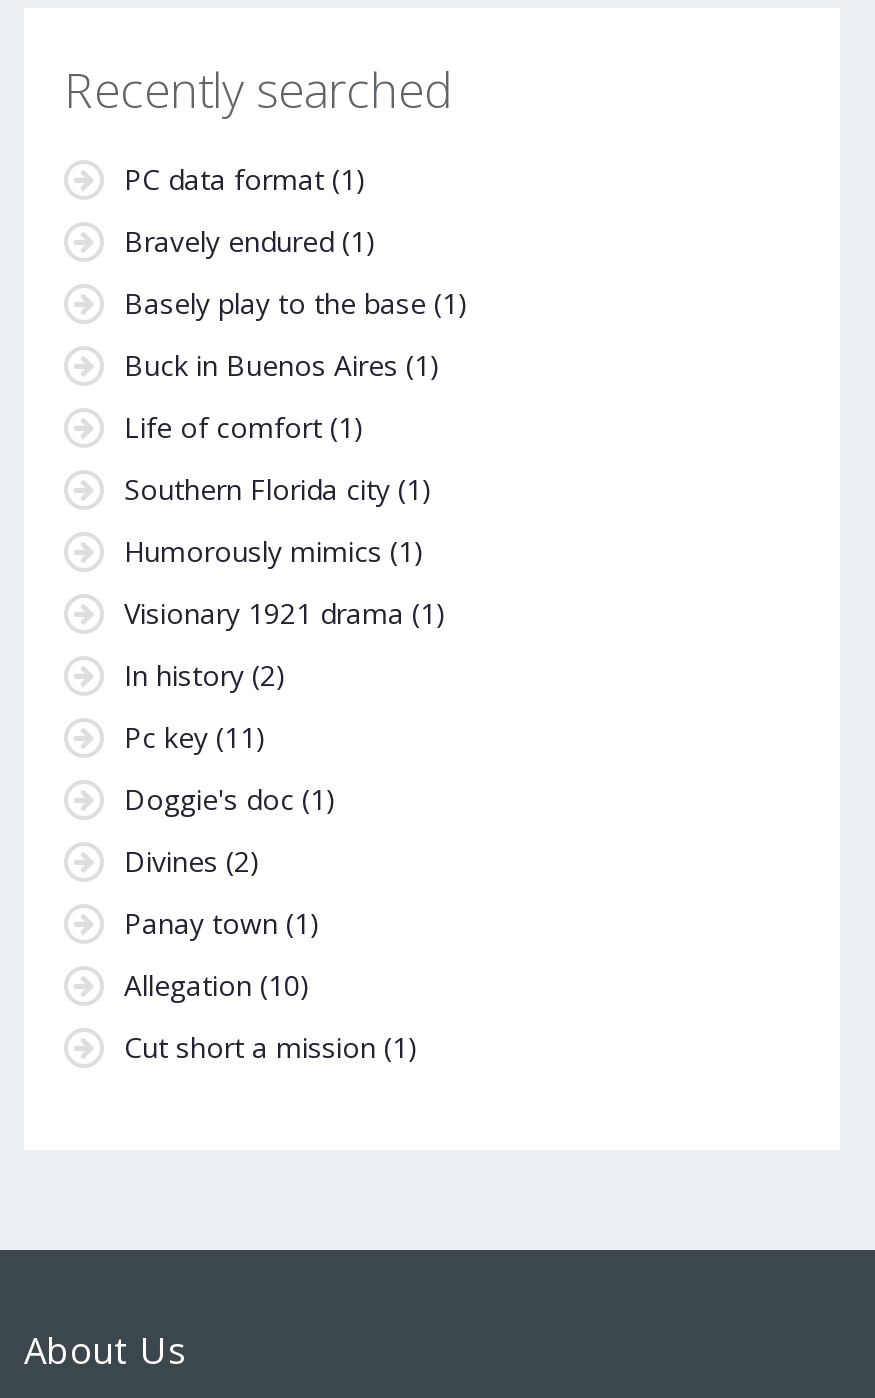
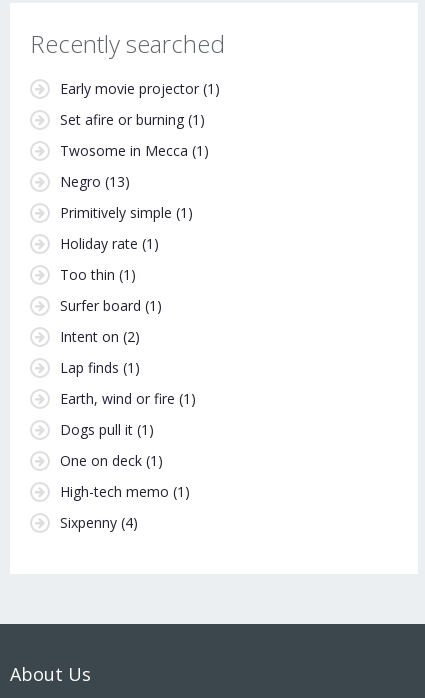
[124,160,366,198] PC data format (1) -> [60,79,220,98] Early movie projector (1)
[124,222,376,260] Bravely endured (1) -> [60,110,205,129] Set afire or burning (1)
[124,284,468,322] Basely play to the base (1) -> [60,141,209,160] Twosome in Mecca (1)
[124,346,440,384] Buck in Buenos Aires (1) -> [60,172,130,191] Negro (13)
[124,408,364,446] Life of comfort (1) -> [60,203,193,222] Primitively simple (1)
[124,470,432,508] Southern Florida city (1) -> [60,234,159,253] Holiday rate (1)
[124,532,424,570] Humorously mimics (1) -> [60,265,136,284] Too thin (1)
[124,594,446,632] Visionary 1921 drama (1) -> [60,296,162,315] Surfer board (1)
[124,656,286,694] In history (2) -> [60,327,140,346] Intent on (2)
[124,718,266,756] Pc key (11) -> [60,358,140,377] Lap finds (1)
[124,780,336,818] Doggie's doc (1) -> [60,389,196,408] Earth, wind or fire (1)
[124,842,260,880] Divines (2) -> [60,420,154,439] Dogs pull it (1)
[124,904,320,942] Panay town (1) -> [60,451,163,470] One on deck (1)
[124,966,310,1004] Allegation (10) -> [60,482,190,501] High-tech memo (1)
[124,1028,418,1066] Cut short a mission (1) -> [60,513,138,532] Sixpenny (4)

